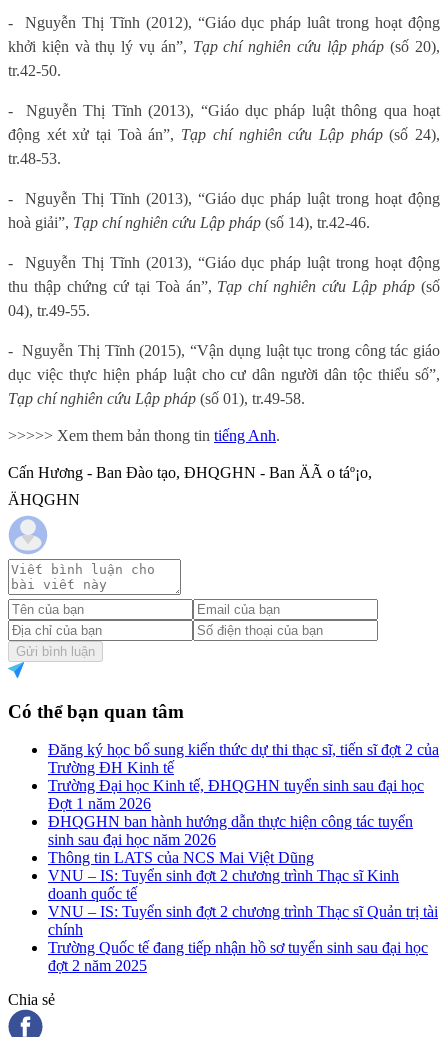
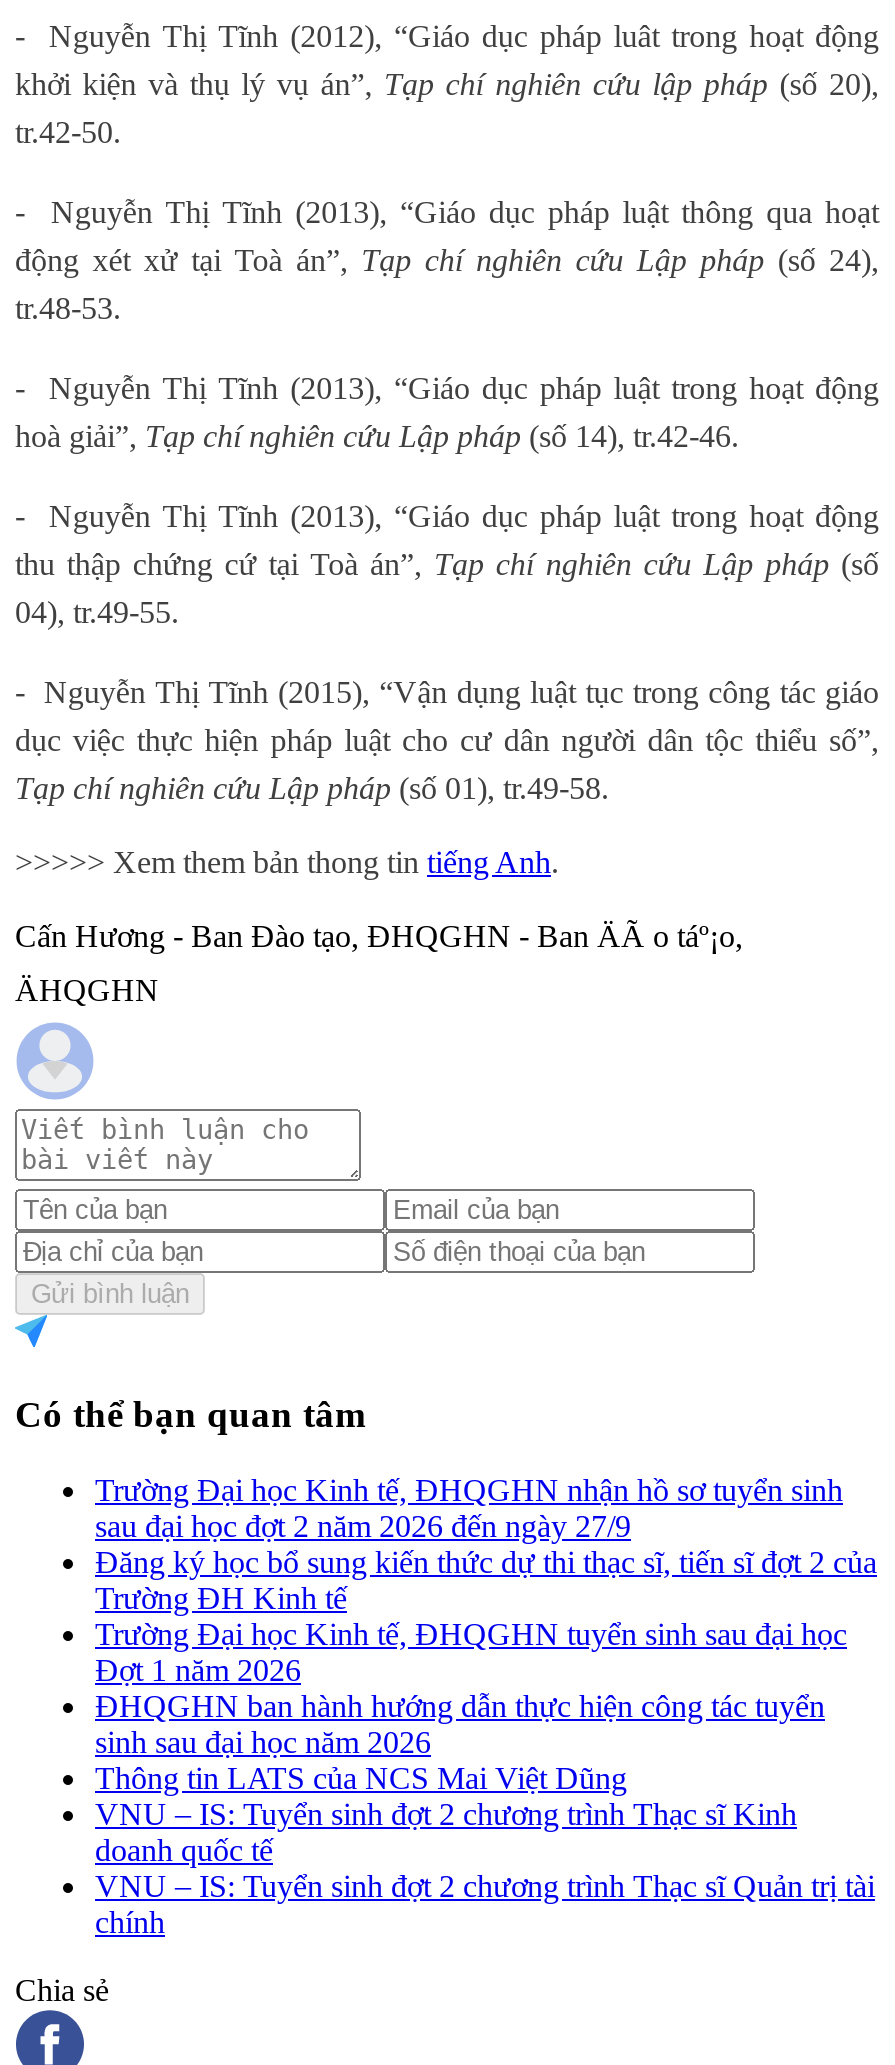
none -> [95,1473,843,1543] Trường Đại học Kinh tế, ĐHQGHN nhận hồ sơ tuyển sinh | sau đại học đợt 2 năm 2026 đến ngày 27/9
moved [48,741,439,938] -> [95,1545,877,1939]: Đăng ký học bổ sung kiến thức dự thi thạc sĩ, tiến sĩ đợt 2 của | Trường ĐH Kinh tế | Trường Đại học Kinh tế, ĐHQGHN tuyển sinh sau đại học | ... | VNU – IS: Tuyển sinh đợt 2 chương trình Thạc sĩ Quản trị tài | chính
[48,939,428,974] Trường Quốc tế đang tiếp nhận hồ sơ tuyển sinh sau đại học | đợt 2 năm 2025 -> none

